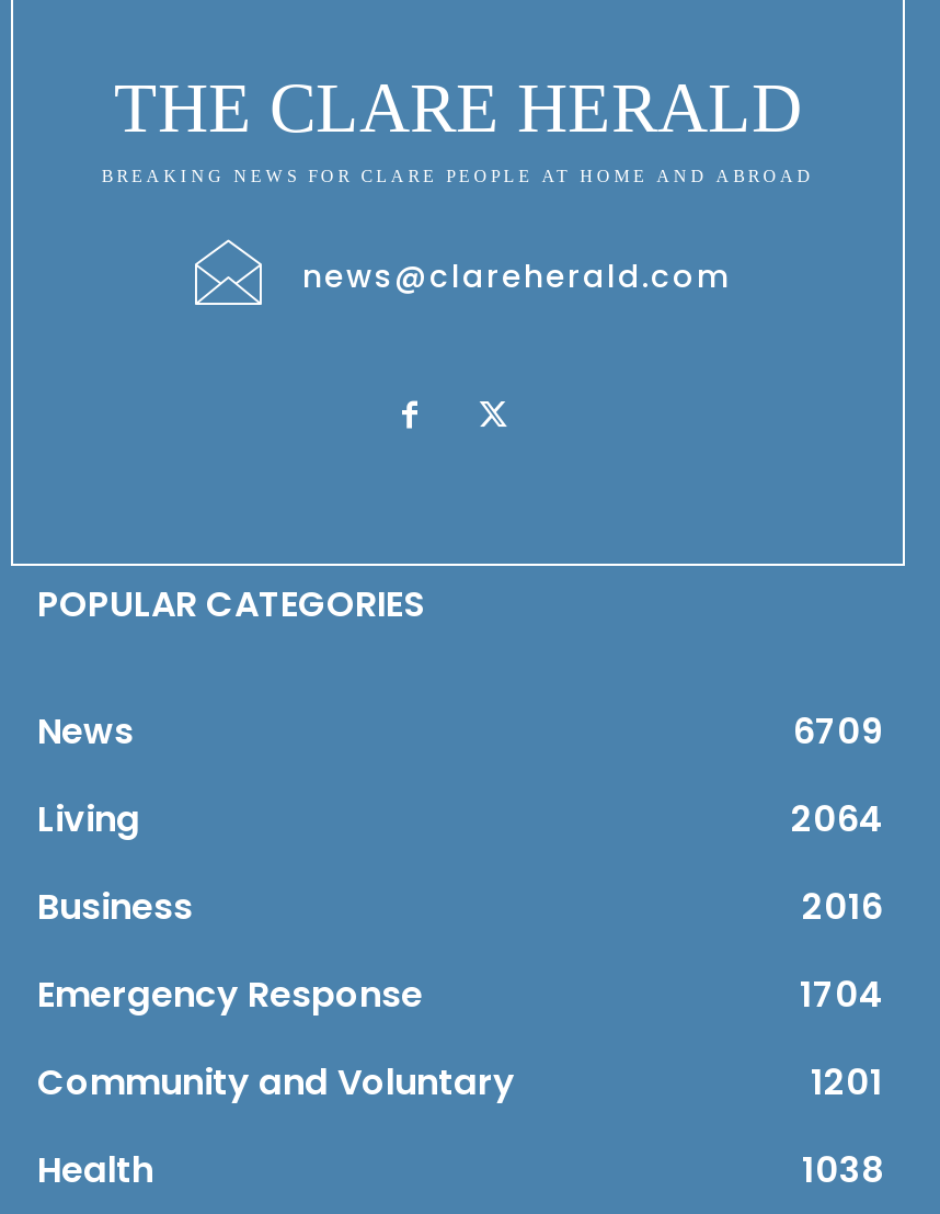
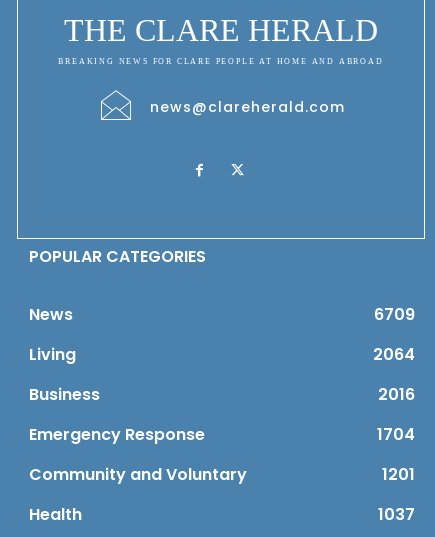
[802,1146,883,1196] 1038 -> [378,503,415,526] 1037

